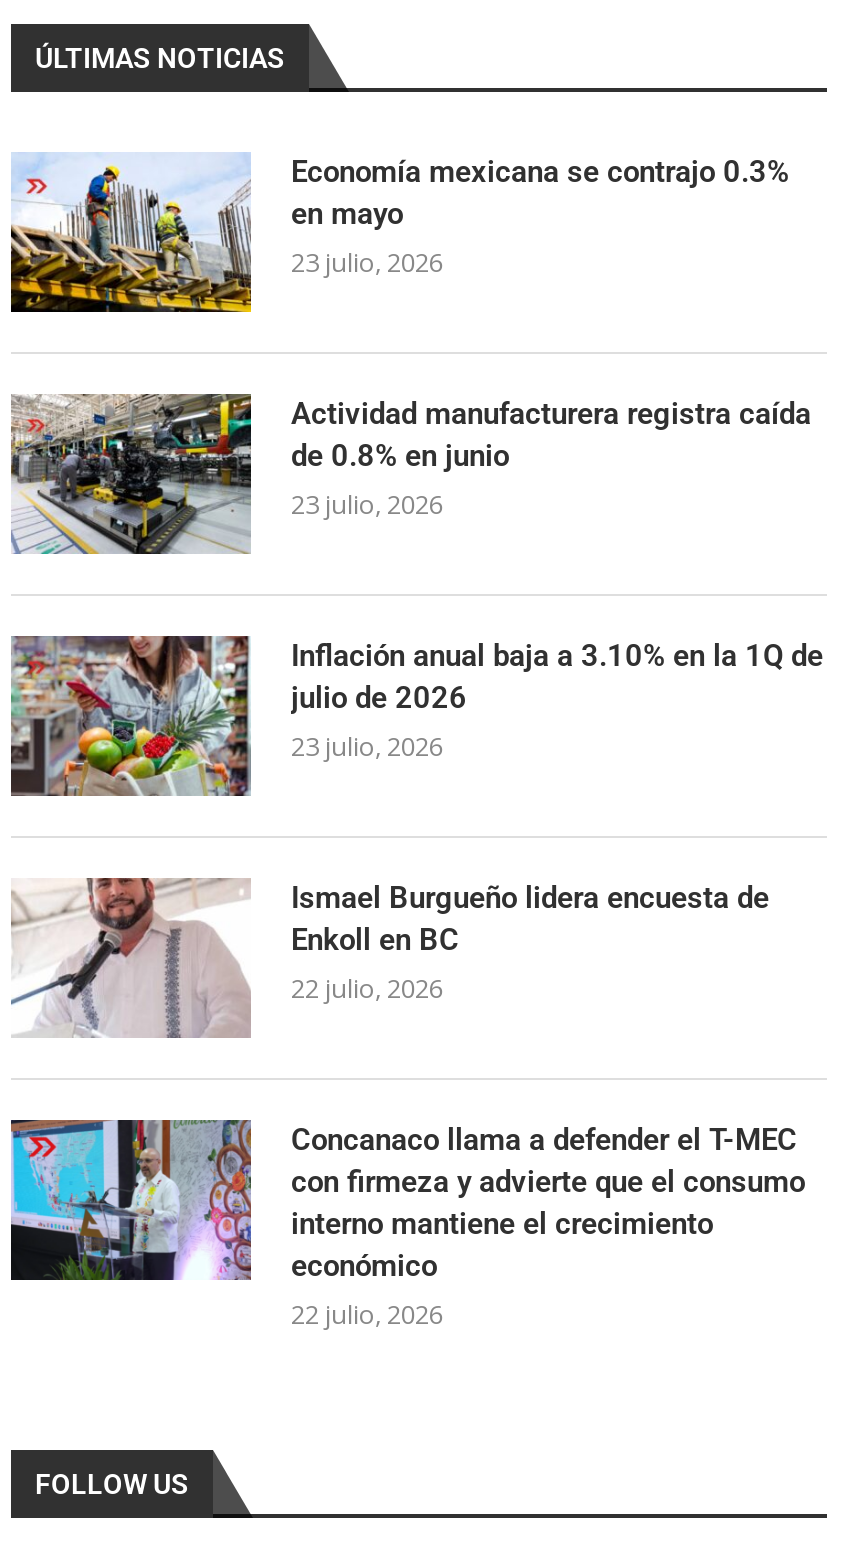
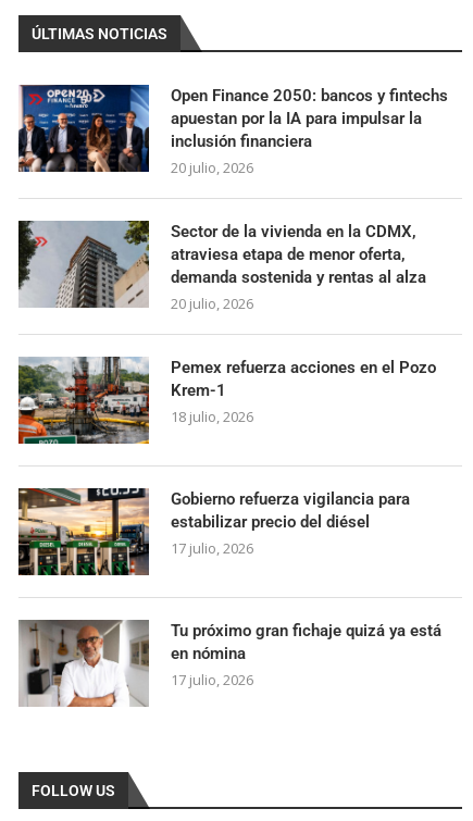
[9,152,789,314] [image] | Economía mexicana se contrajo 0.3% | en mayo | 23 julio, 2026 -> [17,84,448,177] [image] | Open Finance 2050: bancos y fintechs | apuestan por la IA para impulsar la | inclusión financiera | 20 julio, 2026
[9,392,811,562] [image] | Actividad manufacturera registra caída | de 0.8% en junio | 23 julio, 2026 -> [17,216,426,313] [image] | Sector de la vivienda en la CDMX, | atraviesa etapa de menor oferta, | demanda sostenida y rentas al alza | 20 julio, 2026
[11,634,823,812] [image] | Inflación anual baja a 3.10% en la 1Q de | julio de 2026 | 23 julio, 2026 -> [17,348,436,445] [image] | Pemex refuerza acciones en el Pozo | Krem-1 | 18 julio, 2026
[11,876,769,1054] [image] | Ismael Burgueño lidera encuesta de | Enkoll en BC | 22 julio, 2026 -> [17,480,410,576] [image] | Gobierno refuerza vigilancia para | estabilizar precio del diésel | 17 julio, 2026
[9,1118,805,1332] [image] | Concanaco llama a defender el T-MEC | con firmeza y advierte que el consumo | interno mantiene el crecimiento | económico | 22 julio, 2026 -> [17,611,441,708] [image] | Tu próximo gran fichaje quizá ya está | en nómina | 17 julio, 2026

